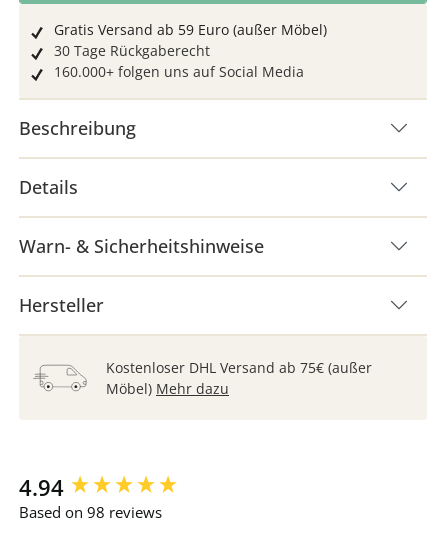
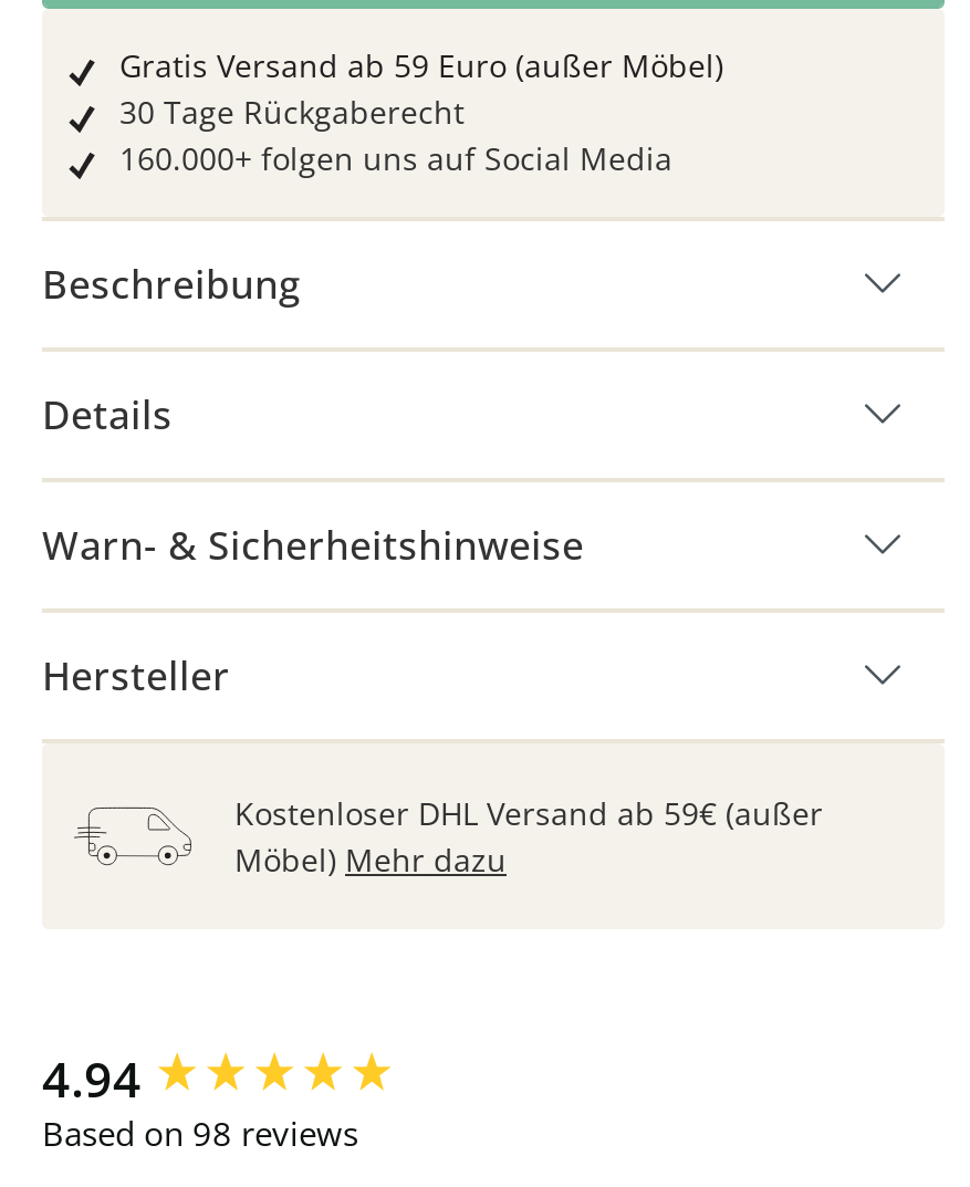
[106,358,372,377] Kostenloser DHL Versand ab 75€ (außer -> [234,791,823,833] Kostenloser DHL Versand ab 59€ (außer

